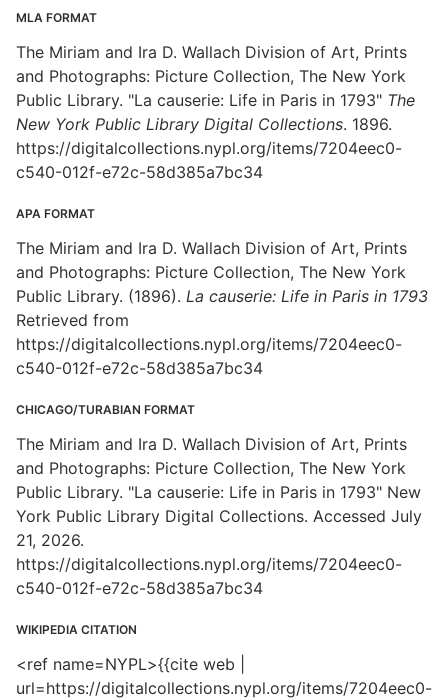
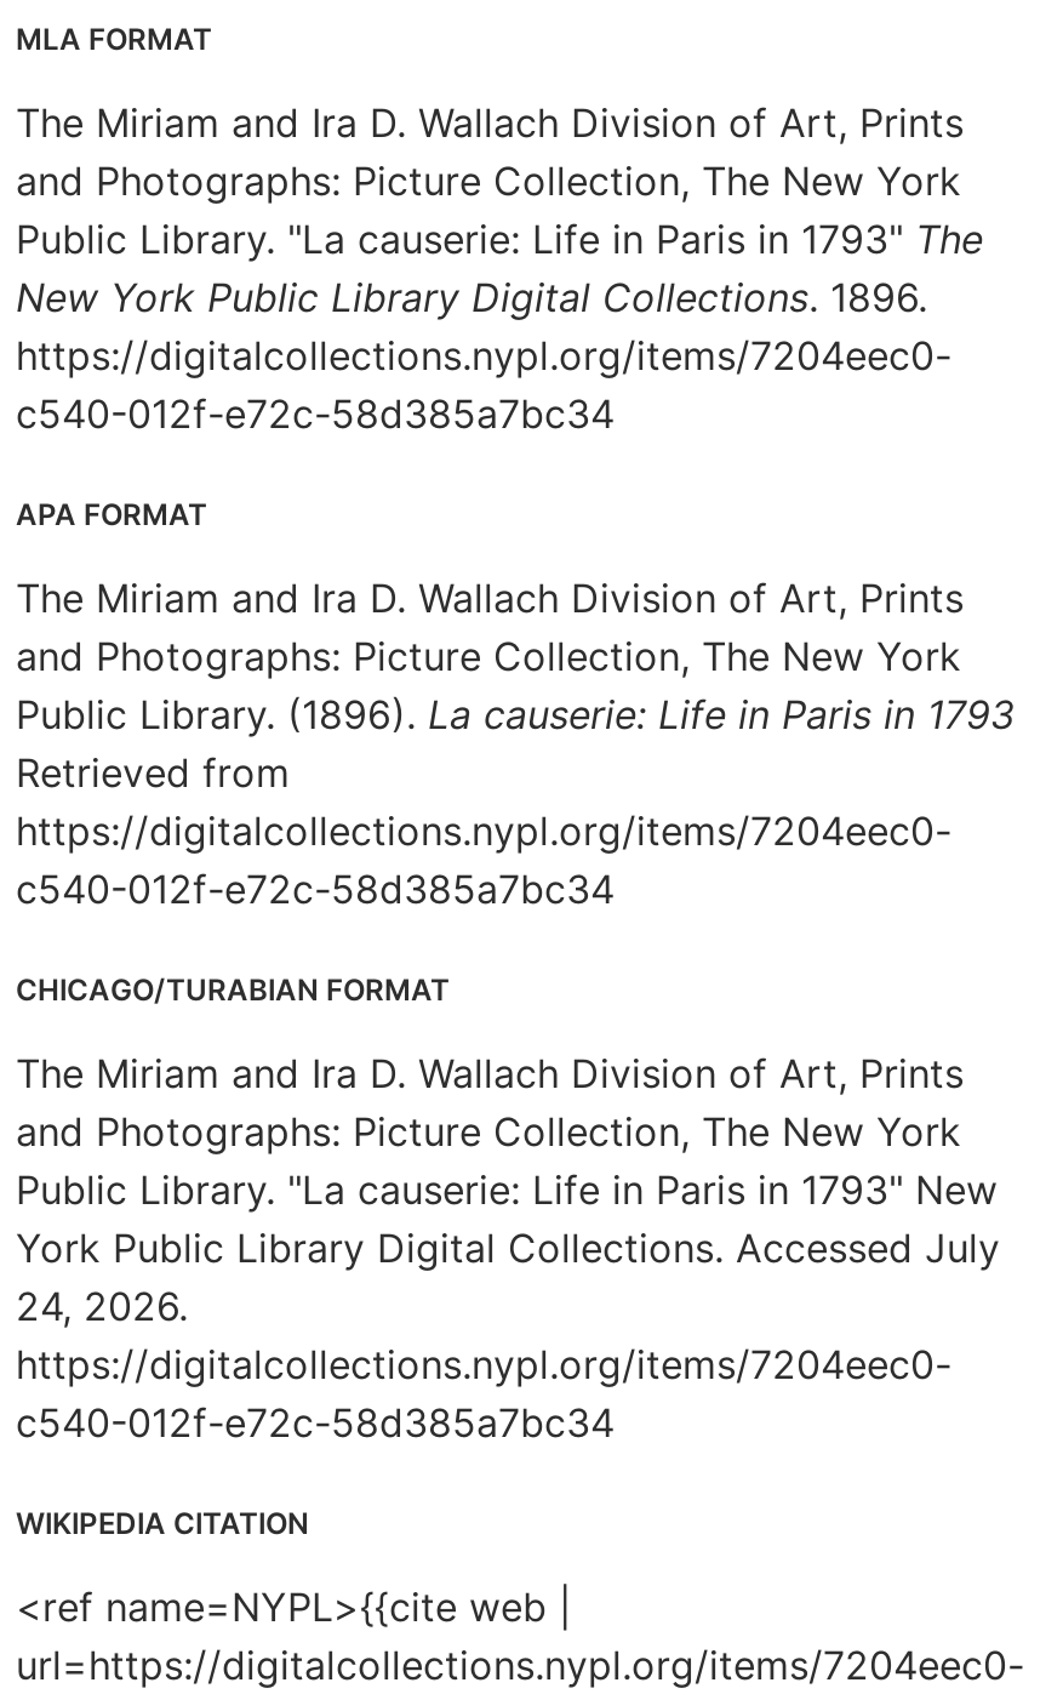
[16,530,84,550] 21, 2026. -> [16,1282,188,1330] 24, 2026.

